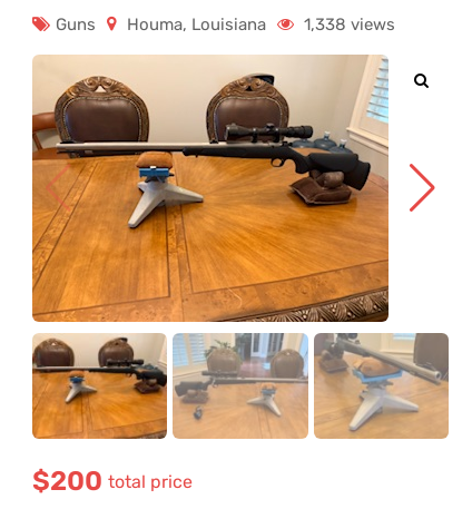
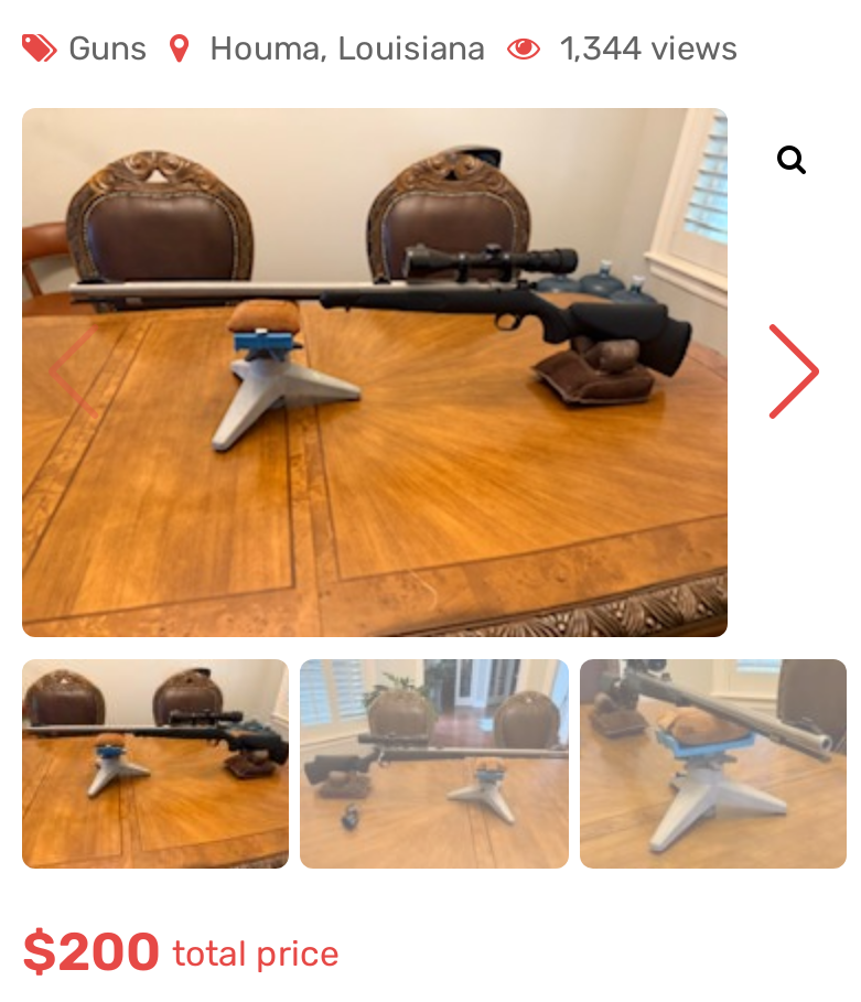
[304,18,395,35] 1,338 views -> [560,35,739,68] 1,344 views

